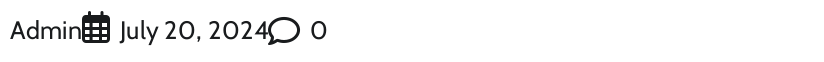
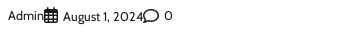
[120,15,268,45] July 20, 2024 -> [63,9,143,24] August 1, 2024

